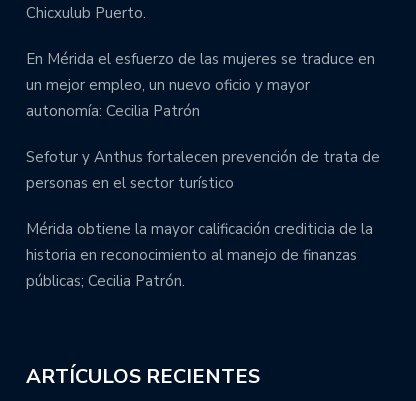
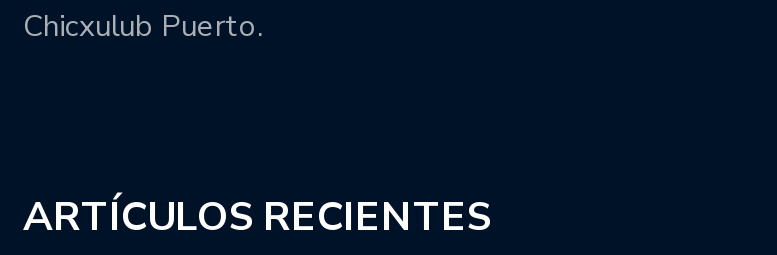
[26,49,380,291] En Mérida el esfuerzo de las mujeres se traduce en | un mejor empleo, un nuevo oficio y mayor | autonomía: Cecilia Patrón | Sefotur y Anthus fortalecen prevención de trata de | personas en el sector turístico | Mérida obtiene la mayor calificación crediticia de la | historia en reconocimiento al manejo de finanzas | públicas; Cecilia Patrón. -> none

